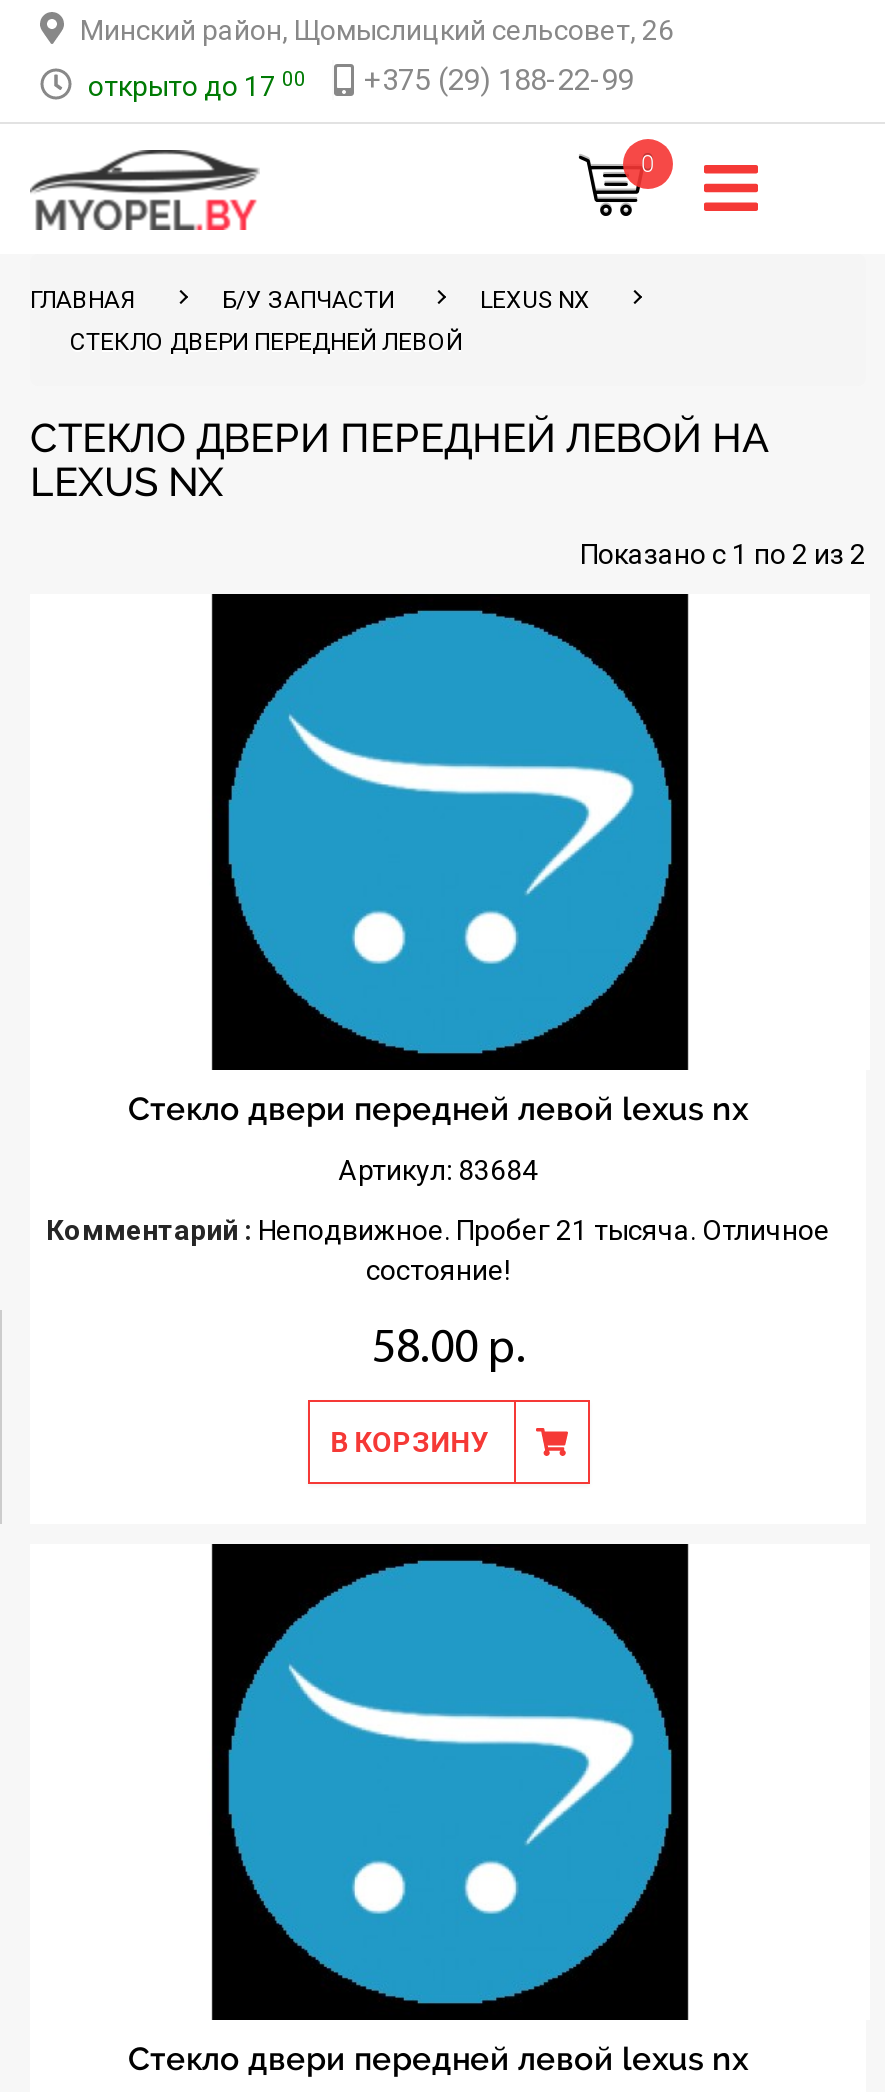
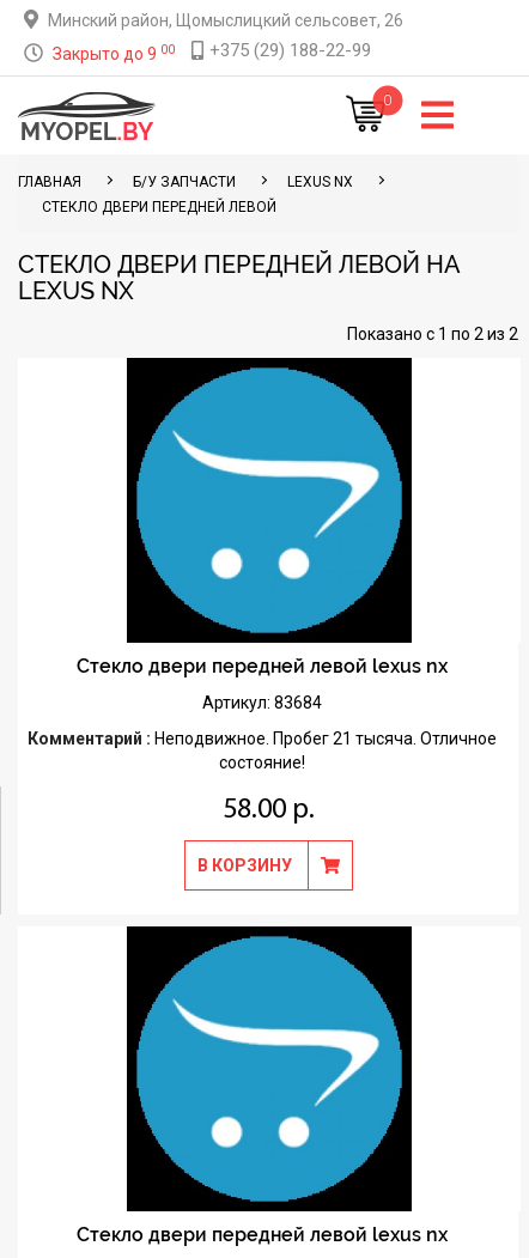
[88,62,634,102] открыто до 17 00 +375 (29) 188-22-99 -> [53,39,371,63] Закрыто до 9 00 +375 (29) 188-22-99

